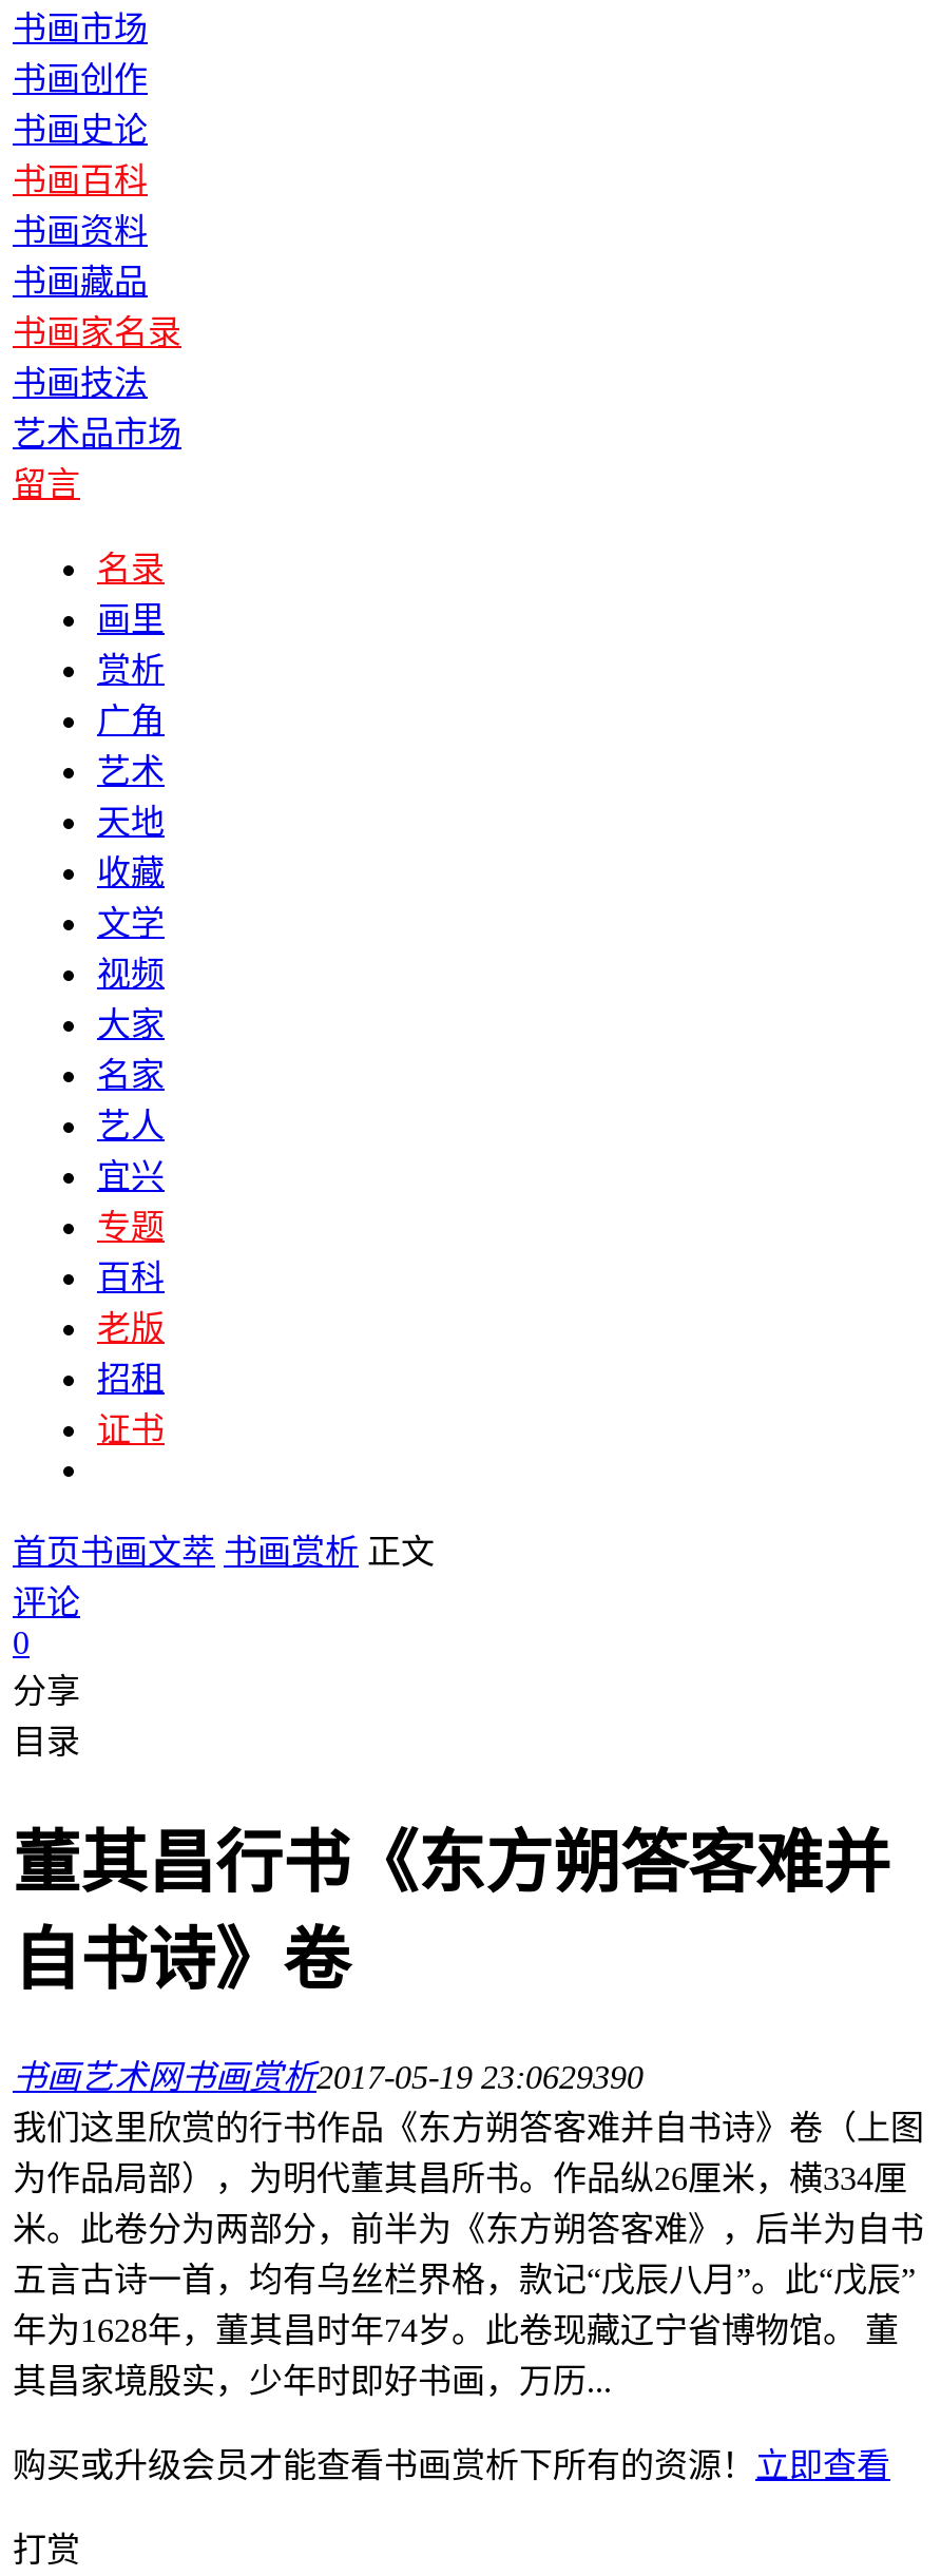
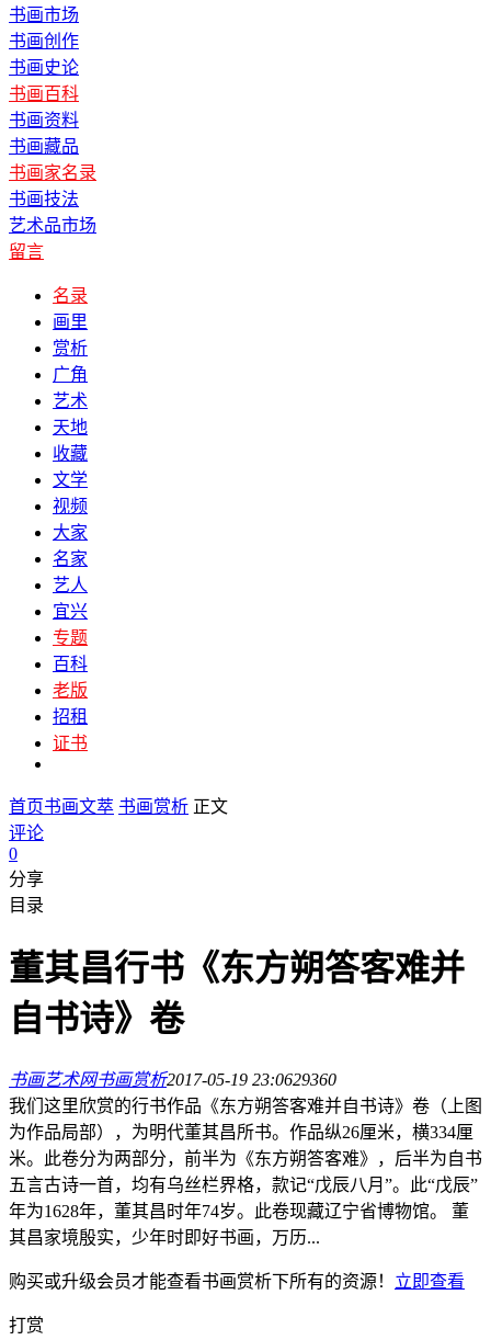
[13,2058,644,2094] 书画艺术网书画赏析2017-05-19 23:0629390 -> [9,1070,336,1089] 书画艺术网书画赏析2017-05-19 23:0629360

